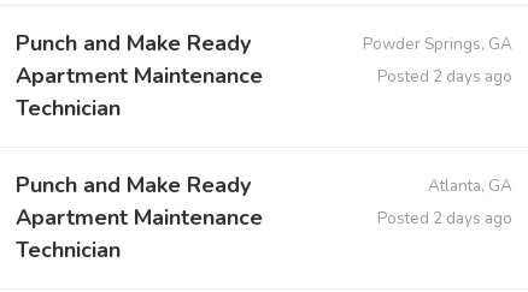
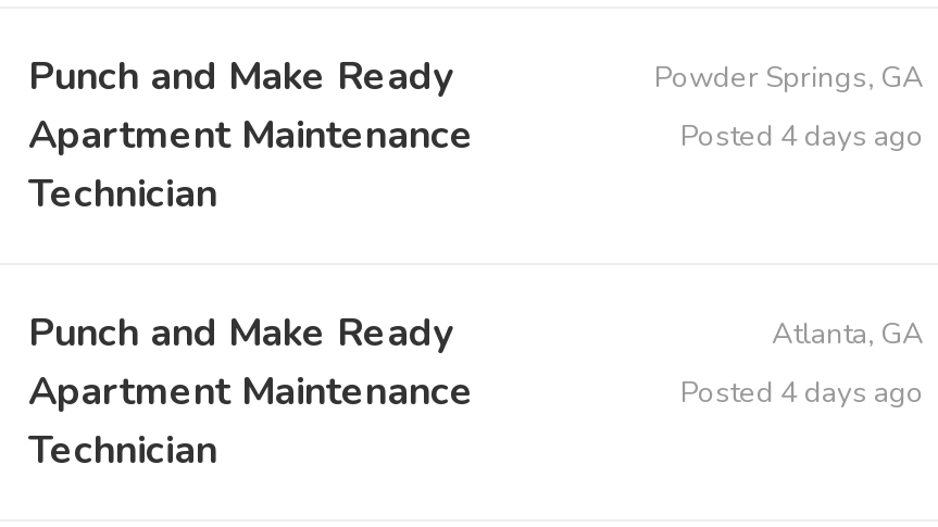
[377,65,512,87] Posted 2 days ago -> [680,115,924,156] Posted 4 days ago
[377,206,512,229] Posted 2 days ago -> [680,371,924,412] Posted 4 days ago

